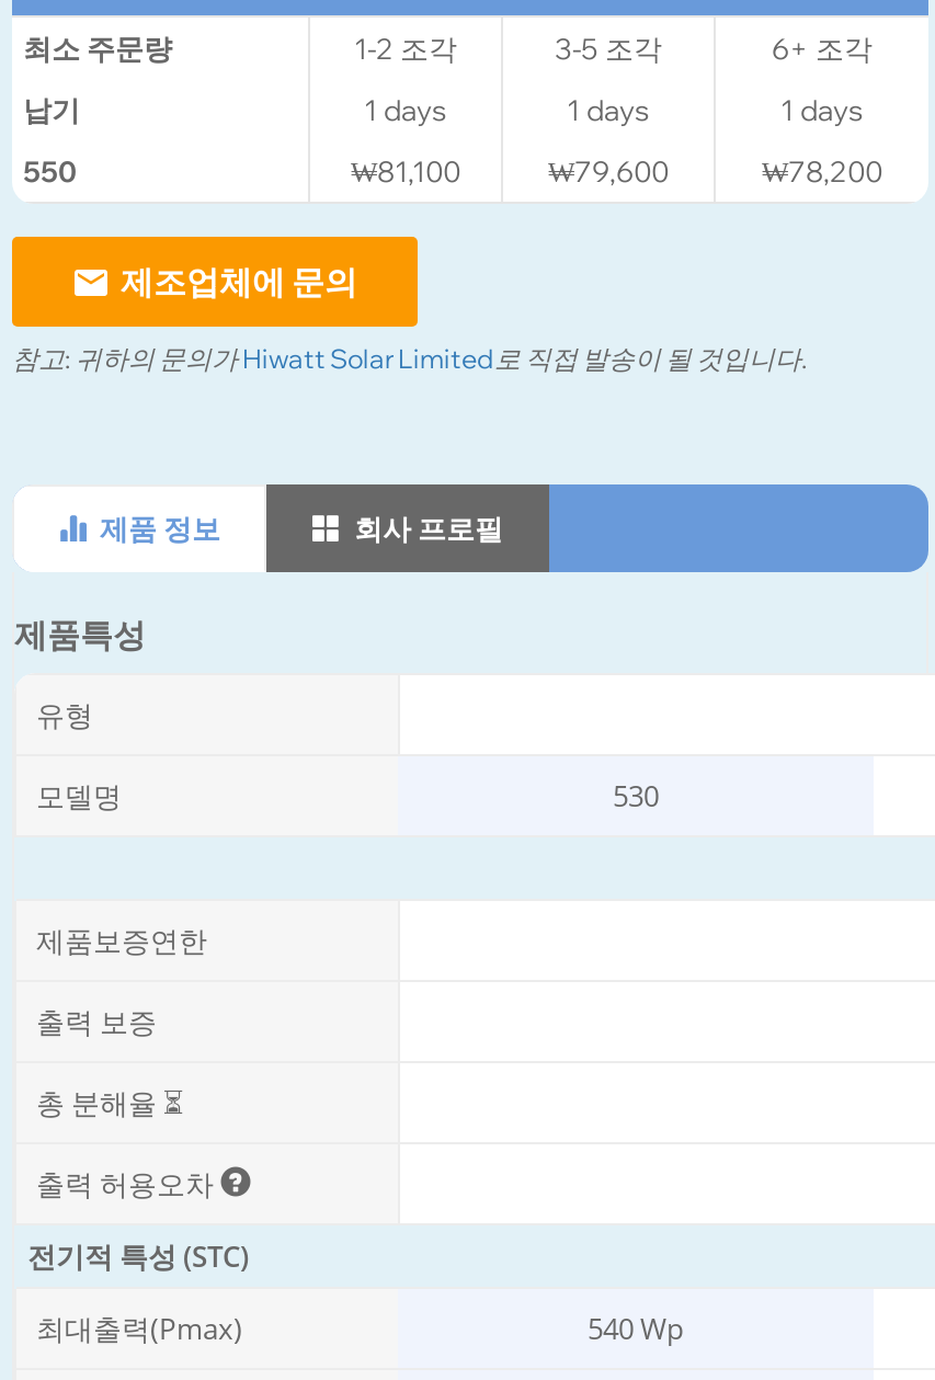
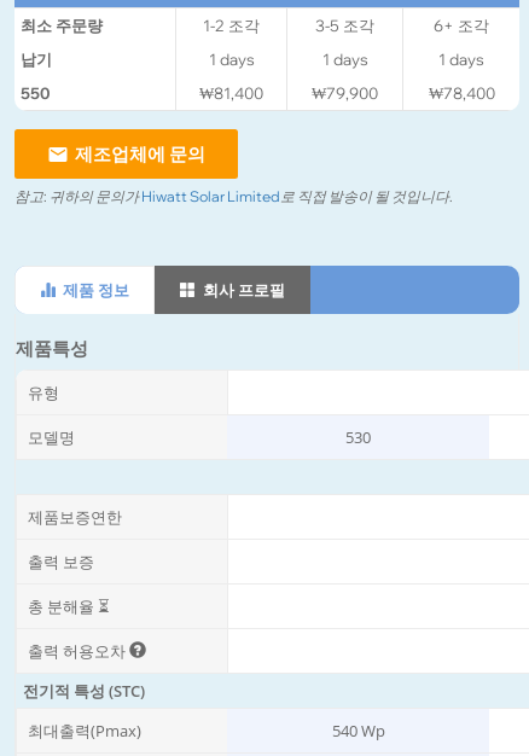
[351,154,460,189] ₩81,100 -> [199,84,263,103] ₩81,400
[548,154,669,189] ₩79,600 -> [312,84,378,103] ₩79,900
[762,154,882,189] ₩78,200 -> [428,84,495,103] ₩78,400

